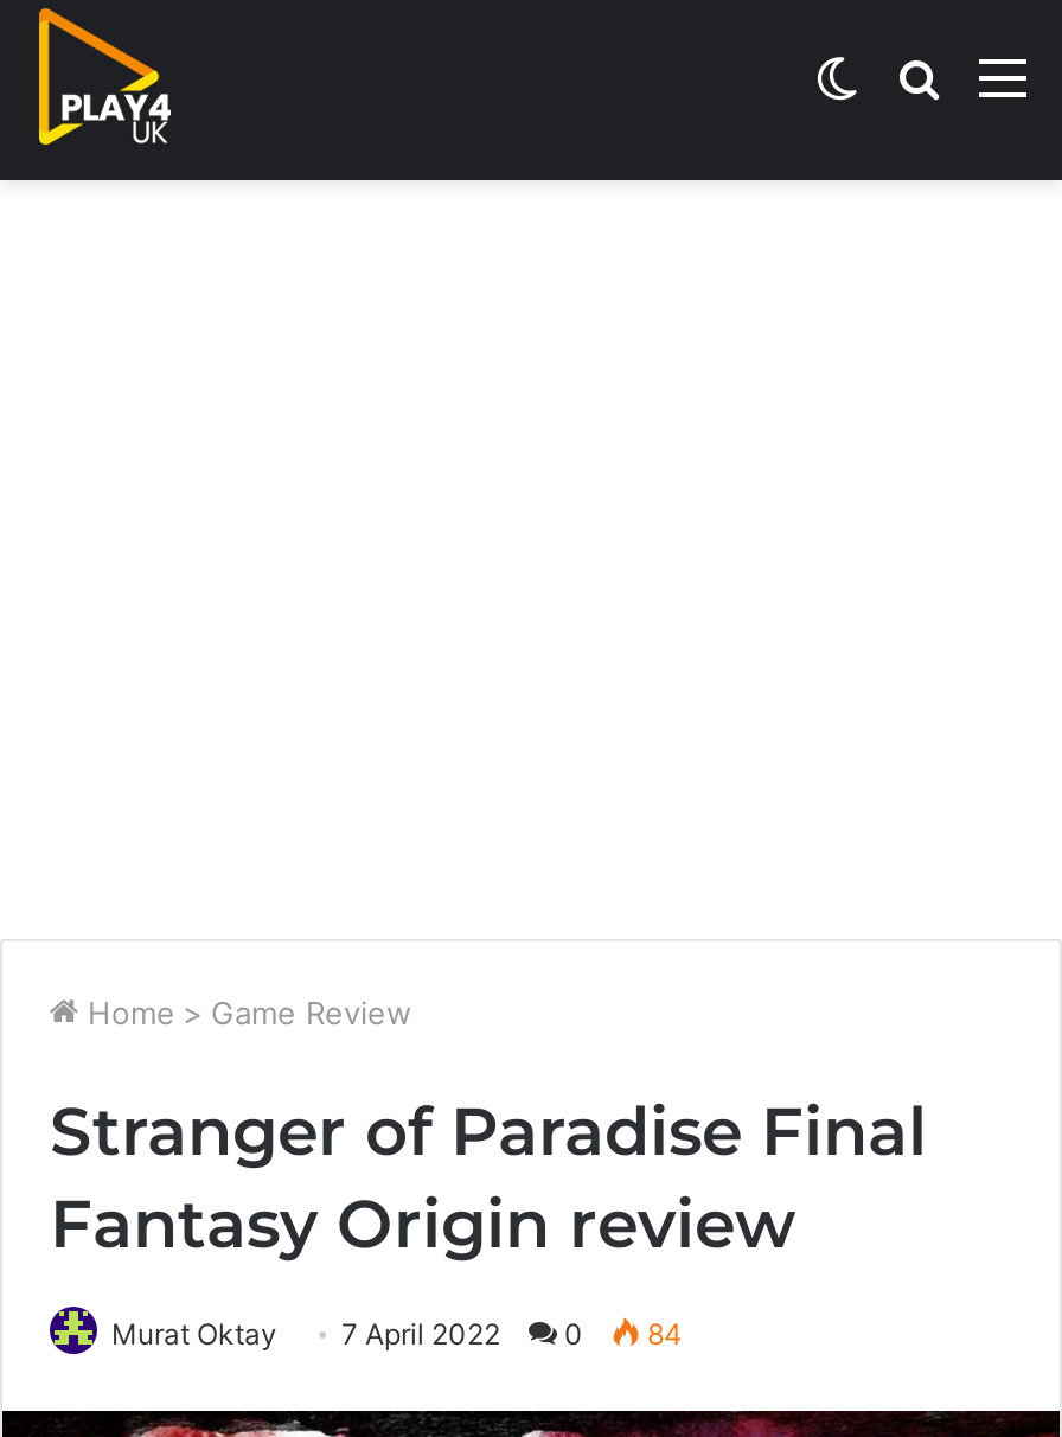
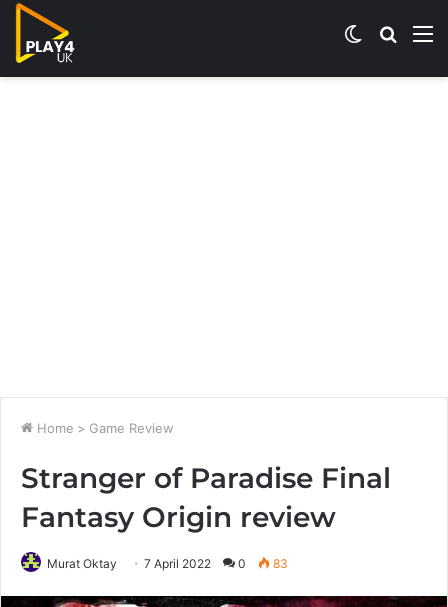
[111,1316,683,1352] Murat Oktay 7 April 2022 0 84 -> [47,556,288,571] Murat Oktay 7 April 2022 0 83

